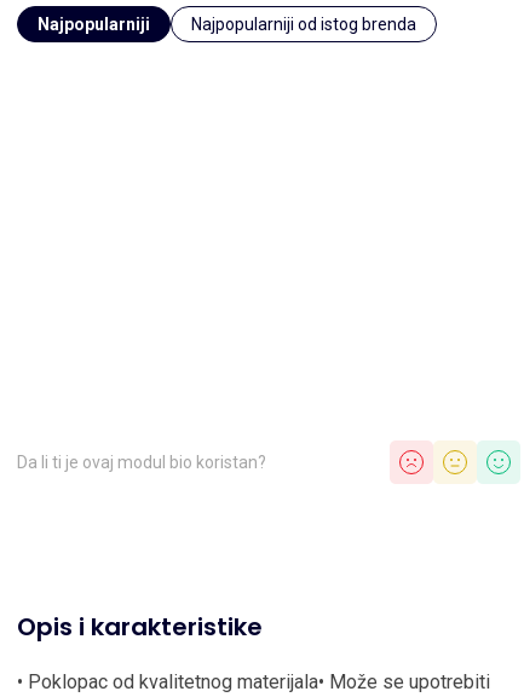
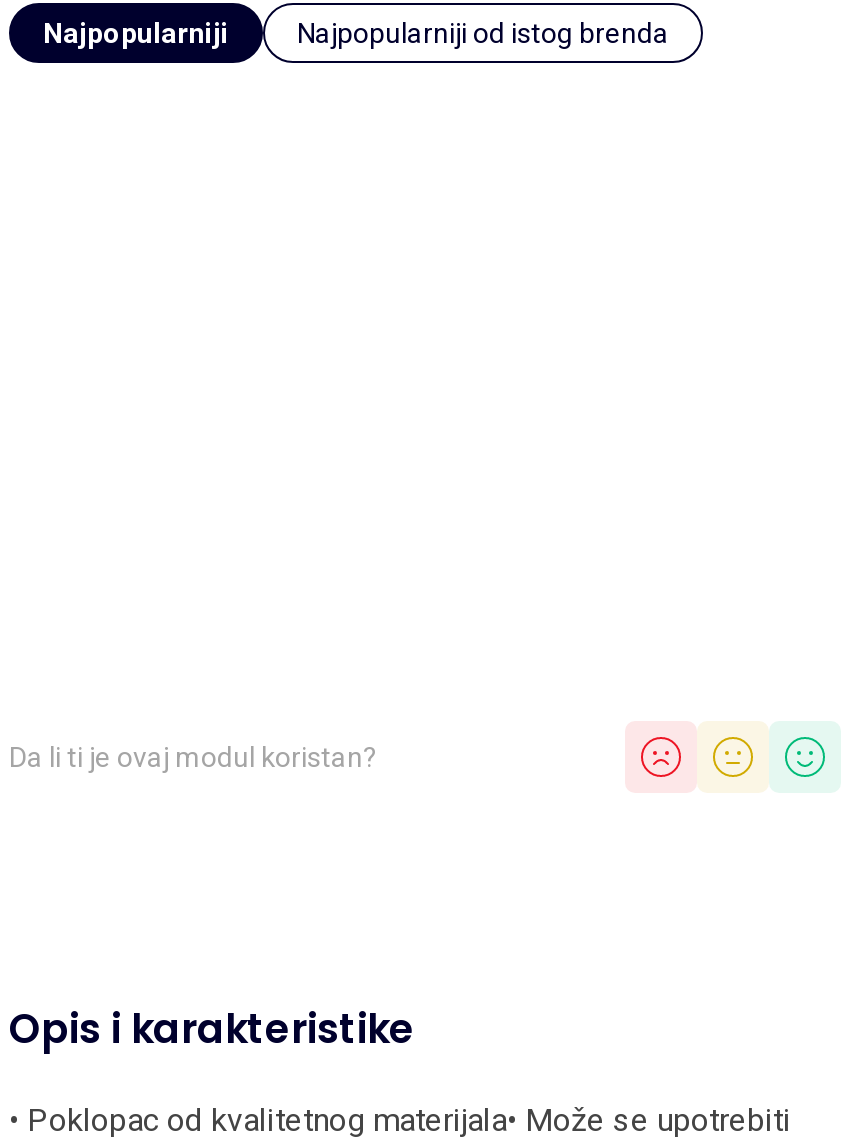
[17,453,266,472] Da li ti je ovaj modul bio koristan? -> [9,742,377,774] Da li ti je ovaj modul koristan?

